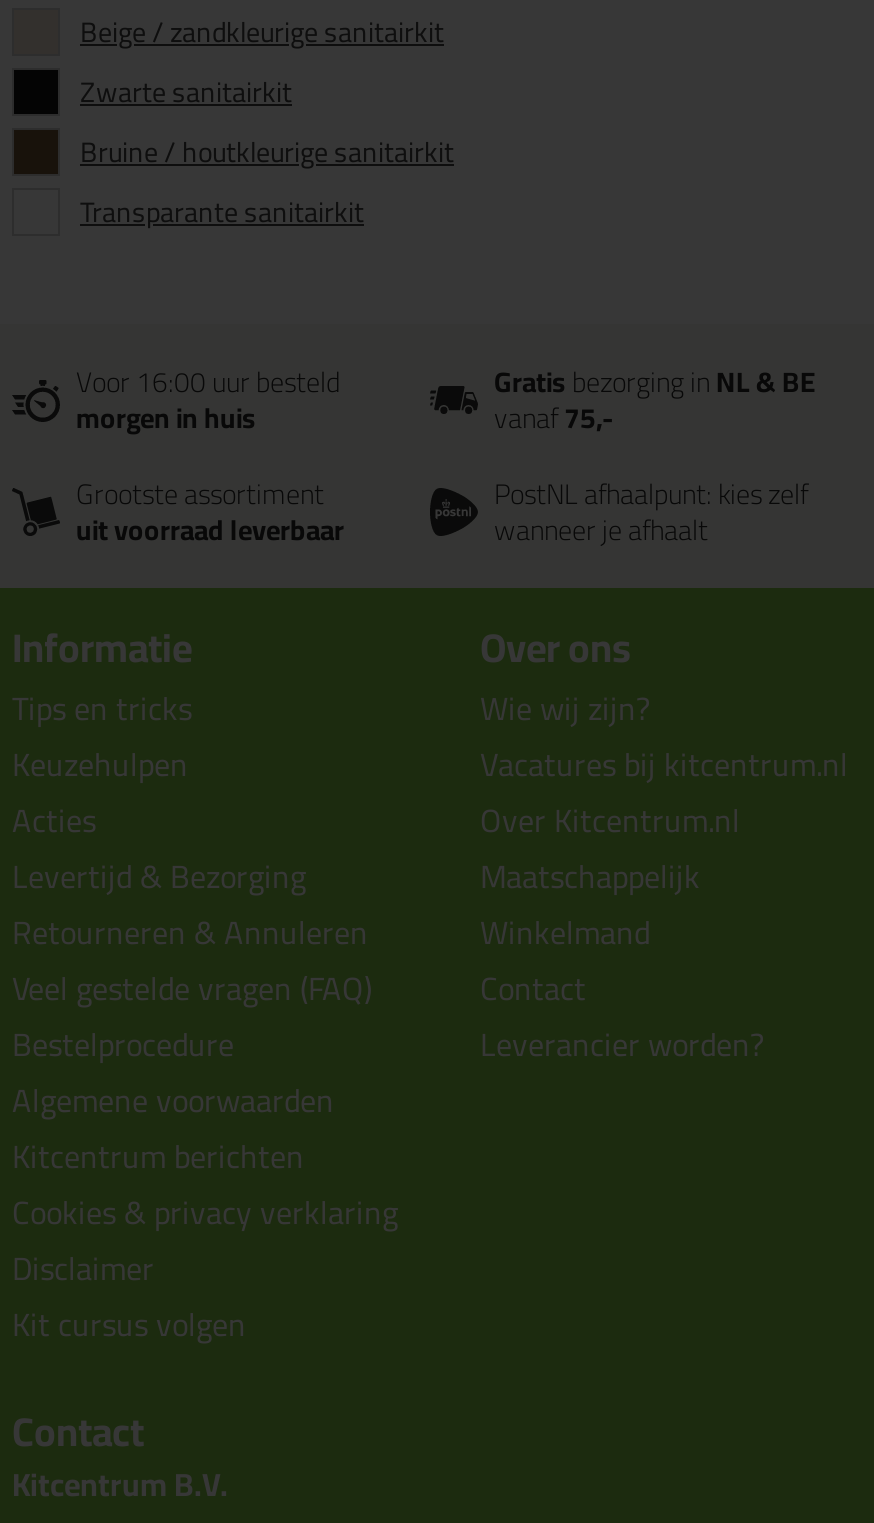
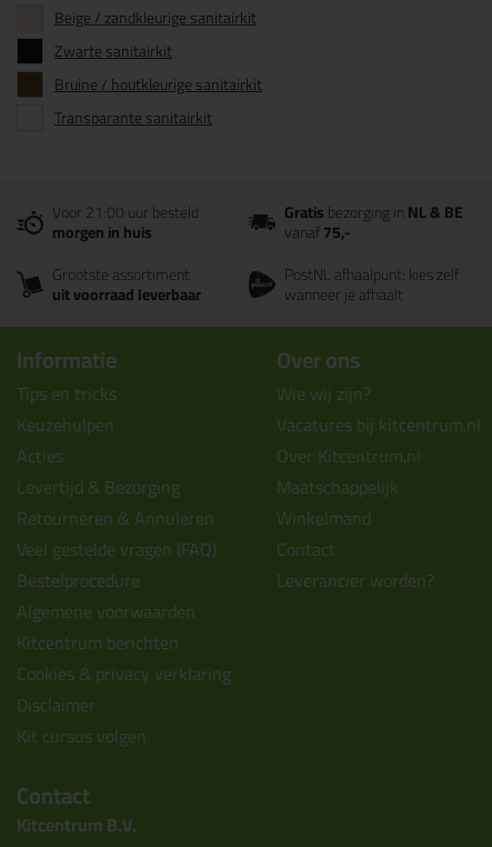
[76,356,340,408] Voor 16:00 uur besteld -> [52,198,199,227] Voor 21:00 uur besteld

